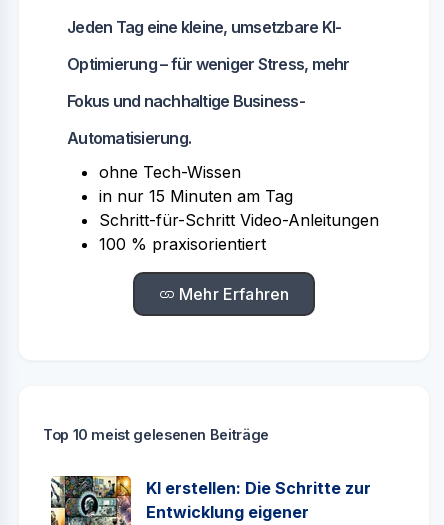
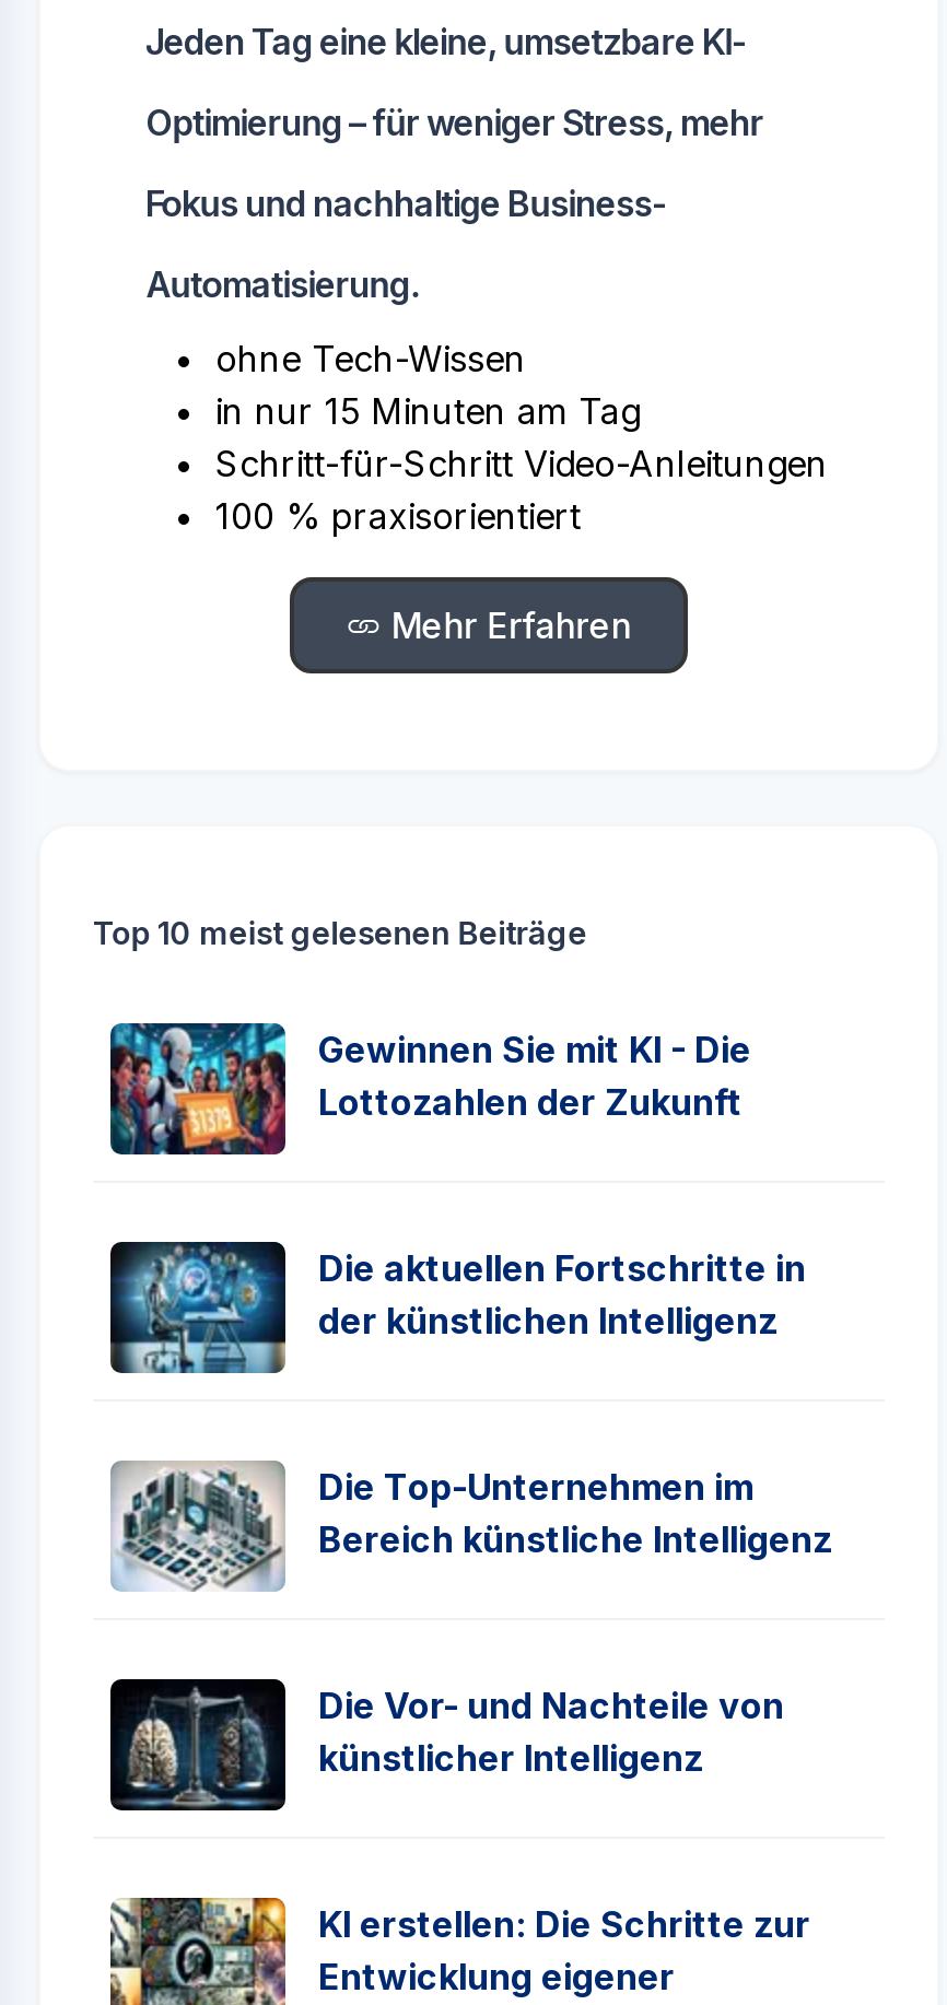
none -> [108,1021,751,1157] [image] | Gewinnen Sie mit KI - Die | Lottozahlen der Zukunft
none -> [108,1677,784,1813] [image] | Die Vor- und Nachteile von | künstlicher Intelligenz
none -> [110,1231,806,1399] [image] | Die aktuellen Fortschritte in | der künstlichen Intelligenz
none -> [110,1458,832,1592] [image] | Die Top-Unternehmen im | Bereich künstliche Intelligenz

